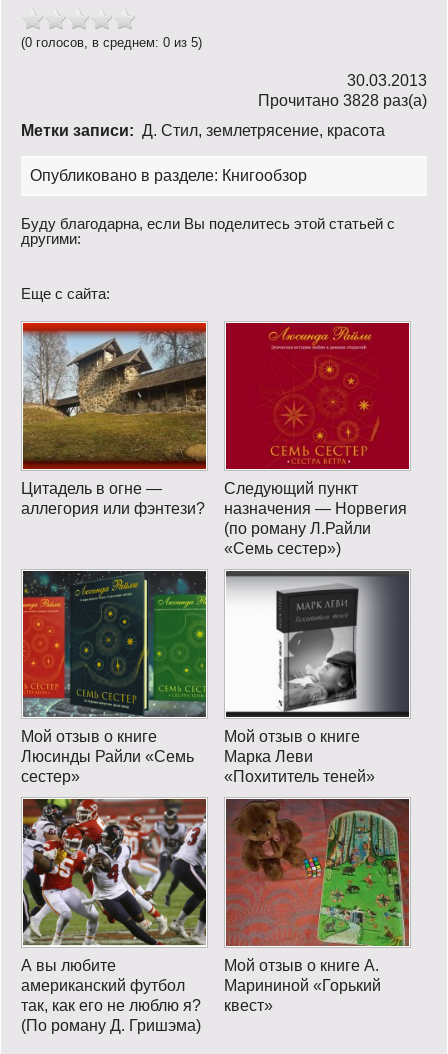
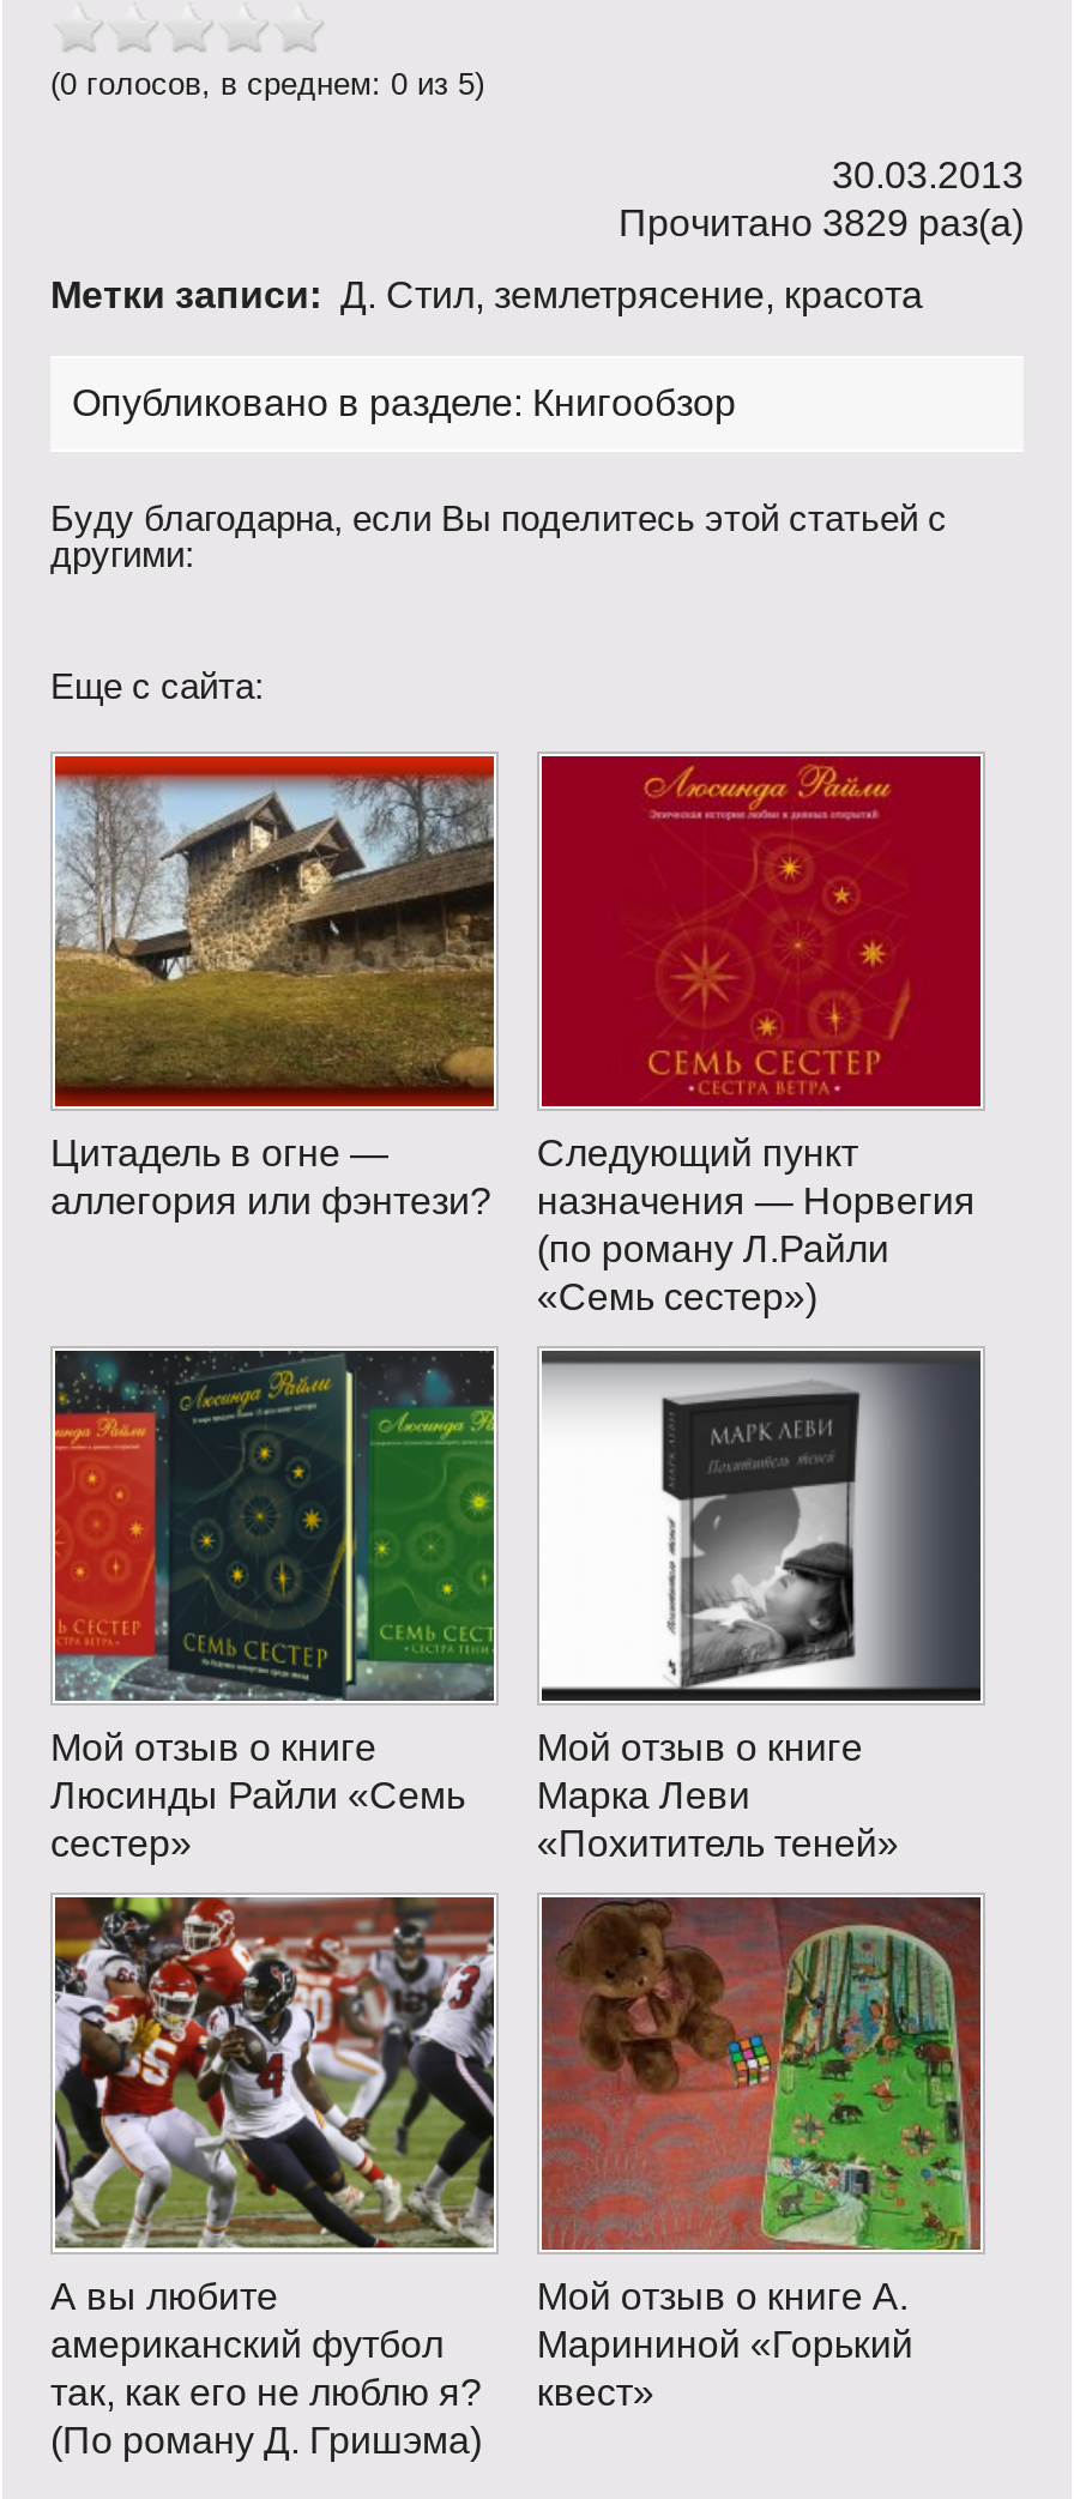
[258,92,427,109] Прочитано 3828 раз(a) -> [619,203,1024,243] Прочитано 3829 раз(a)

